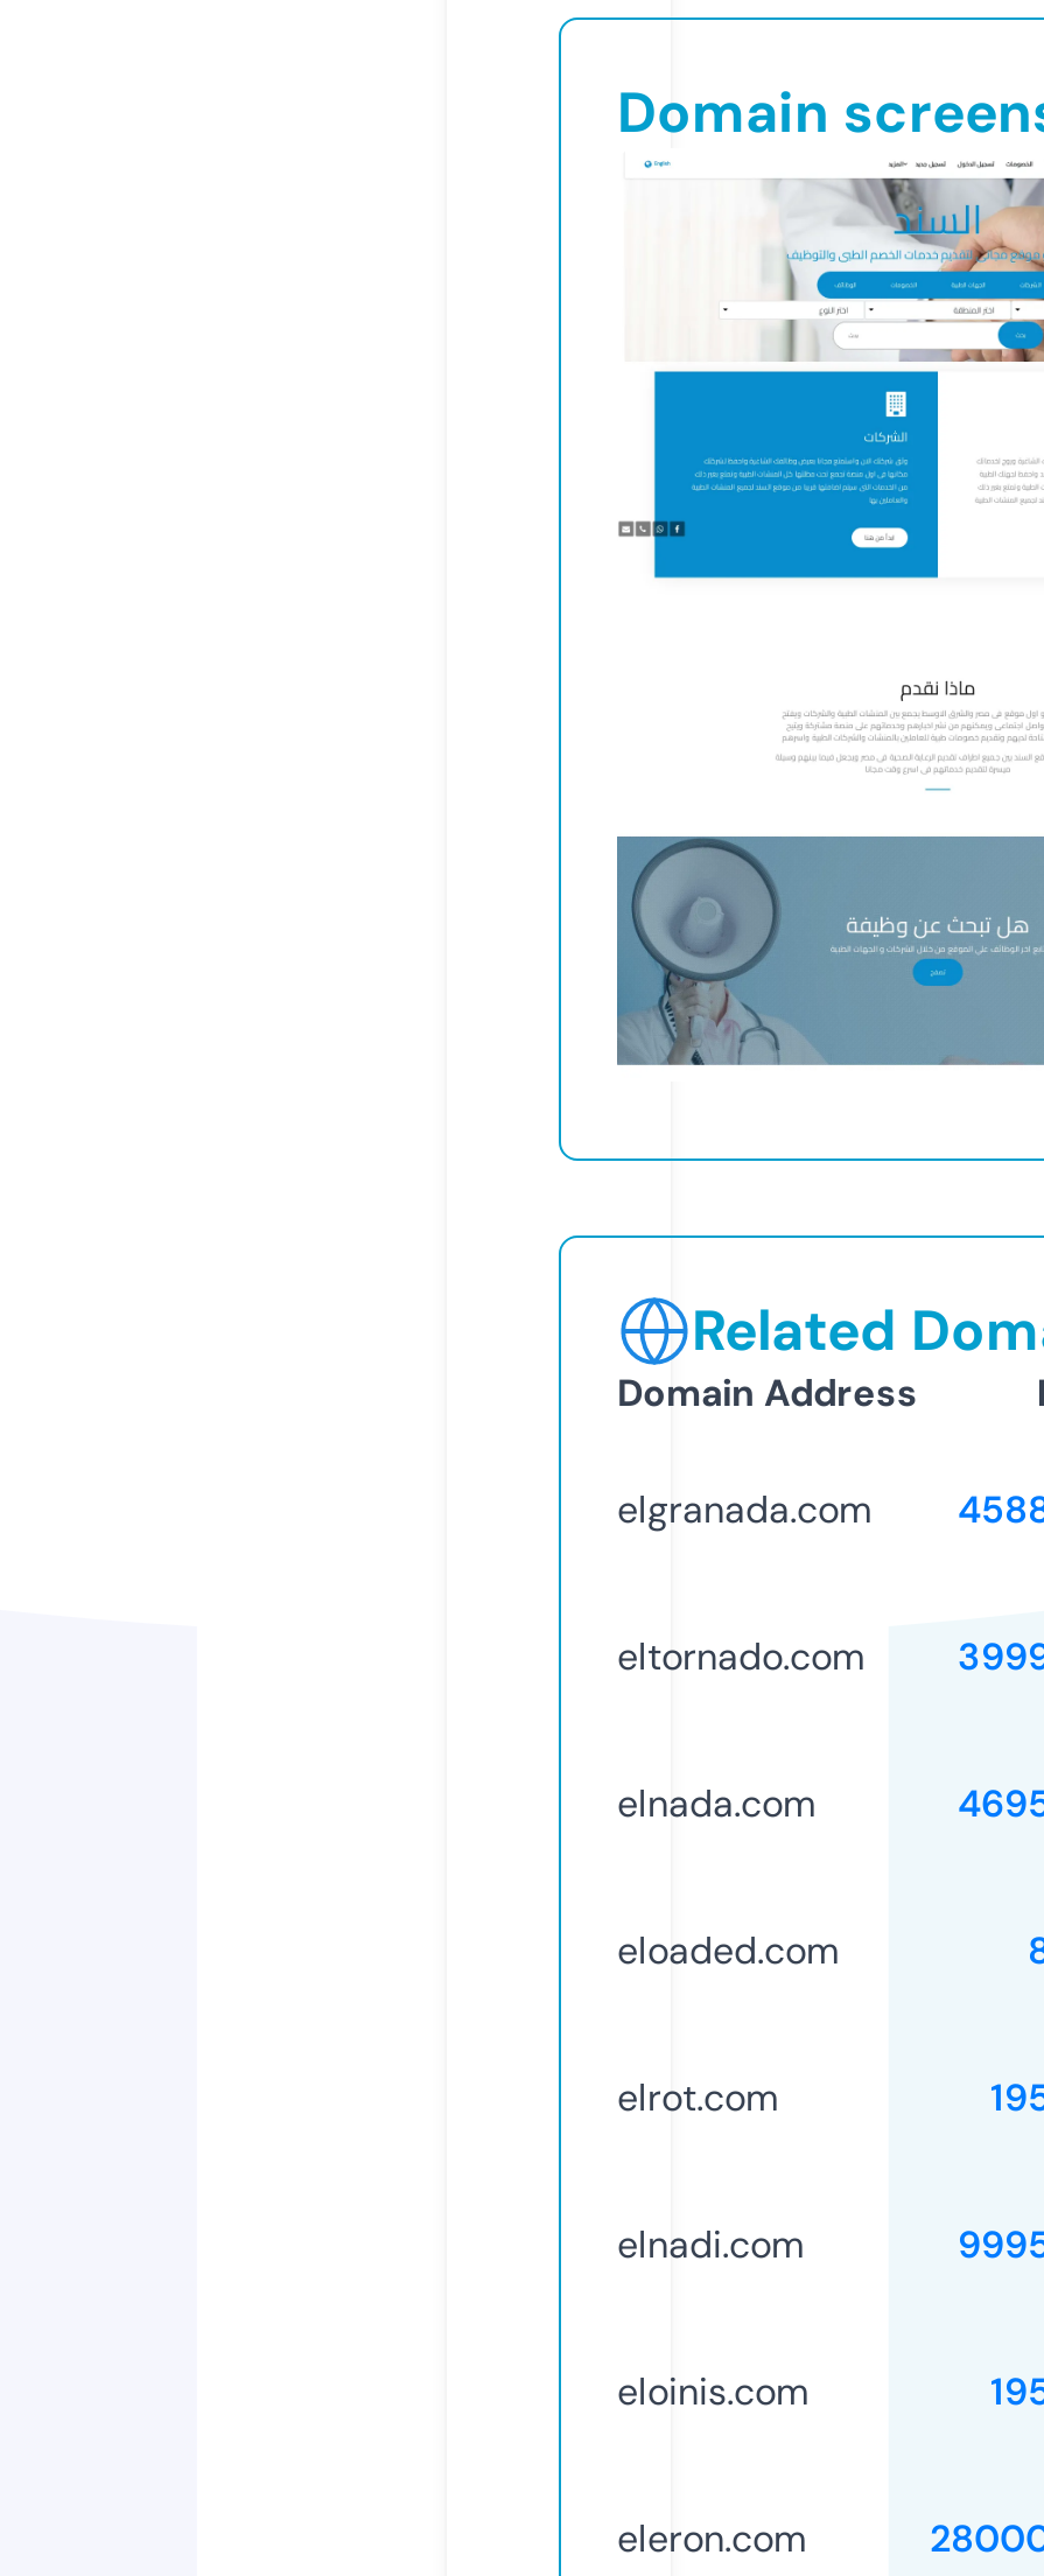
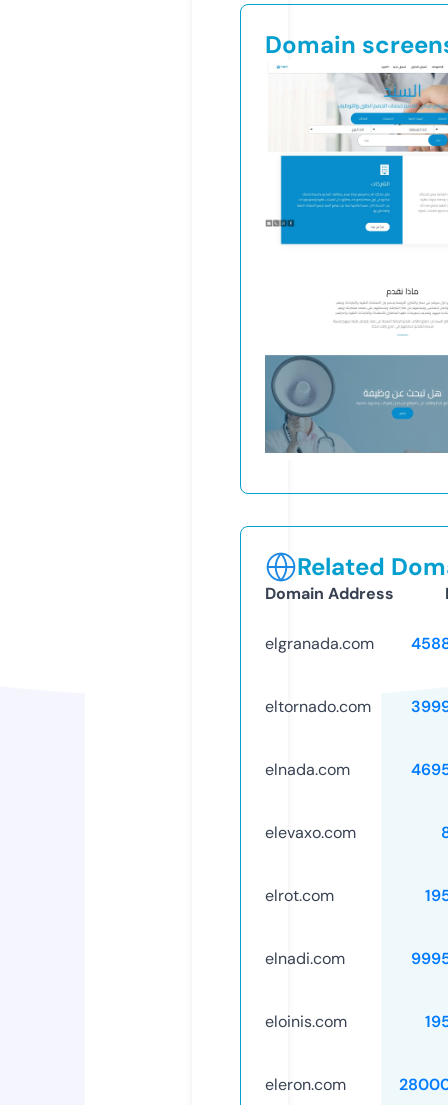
[617,1926,839,1975] eloaded.com -> [265,822,356,843] elevaxo.com

